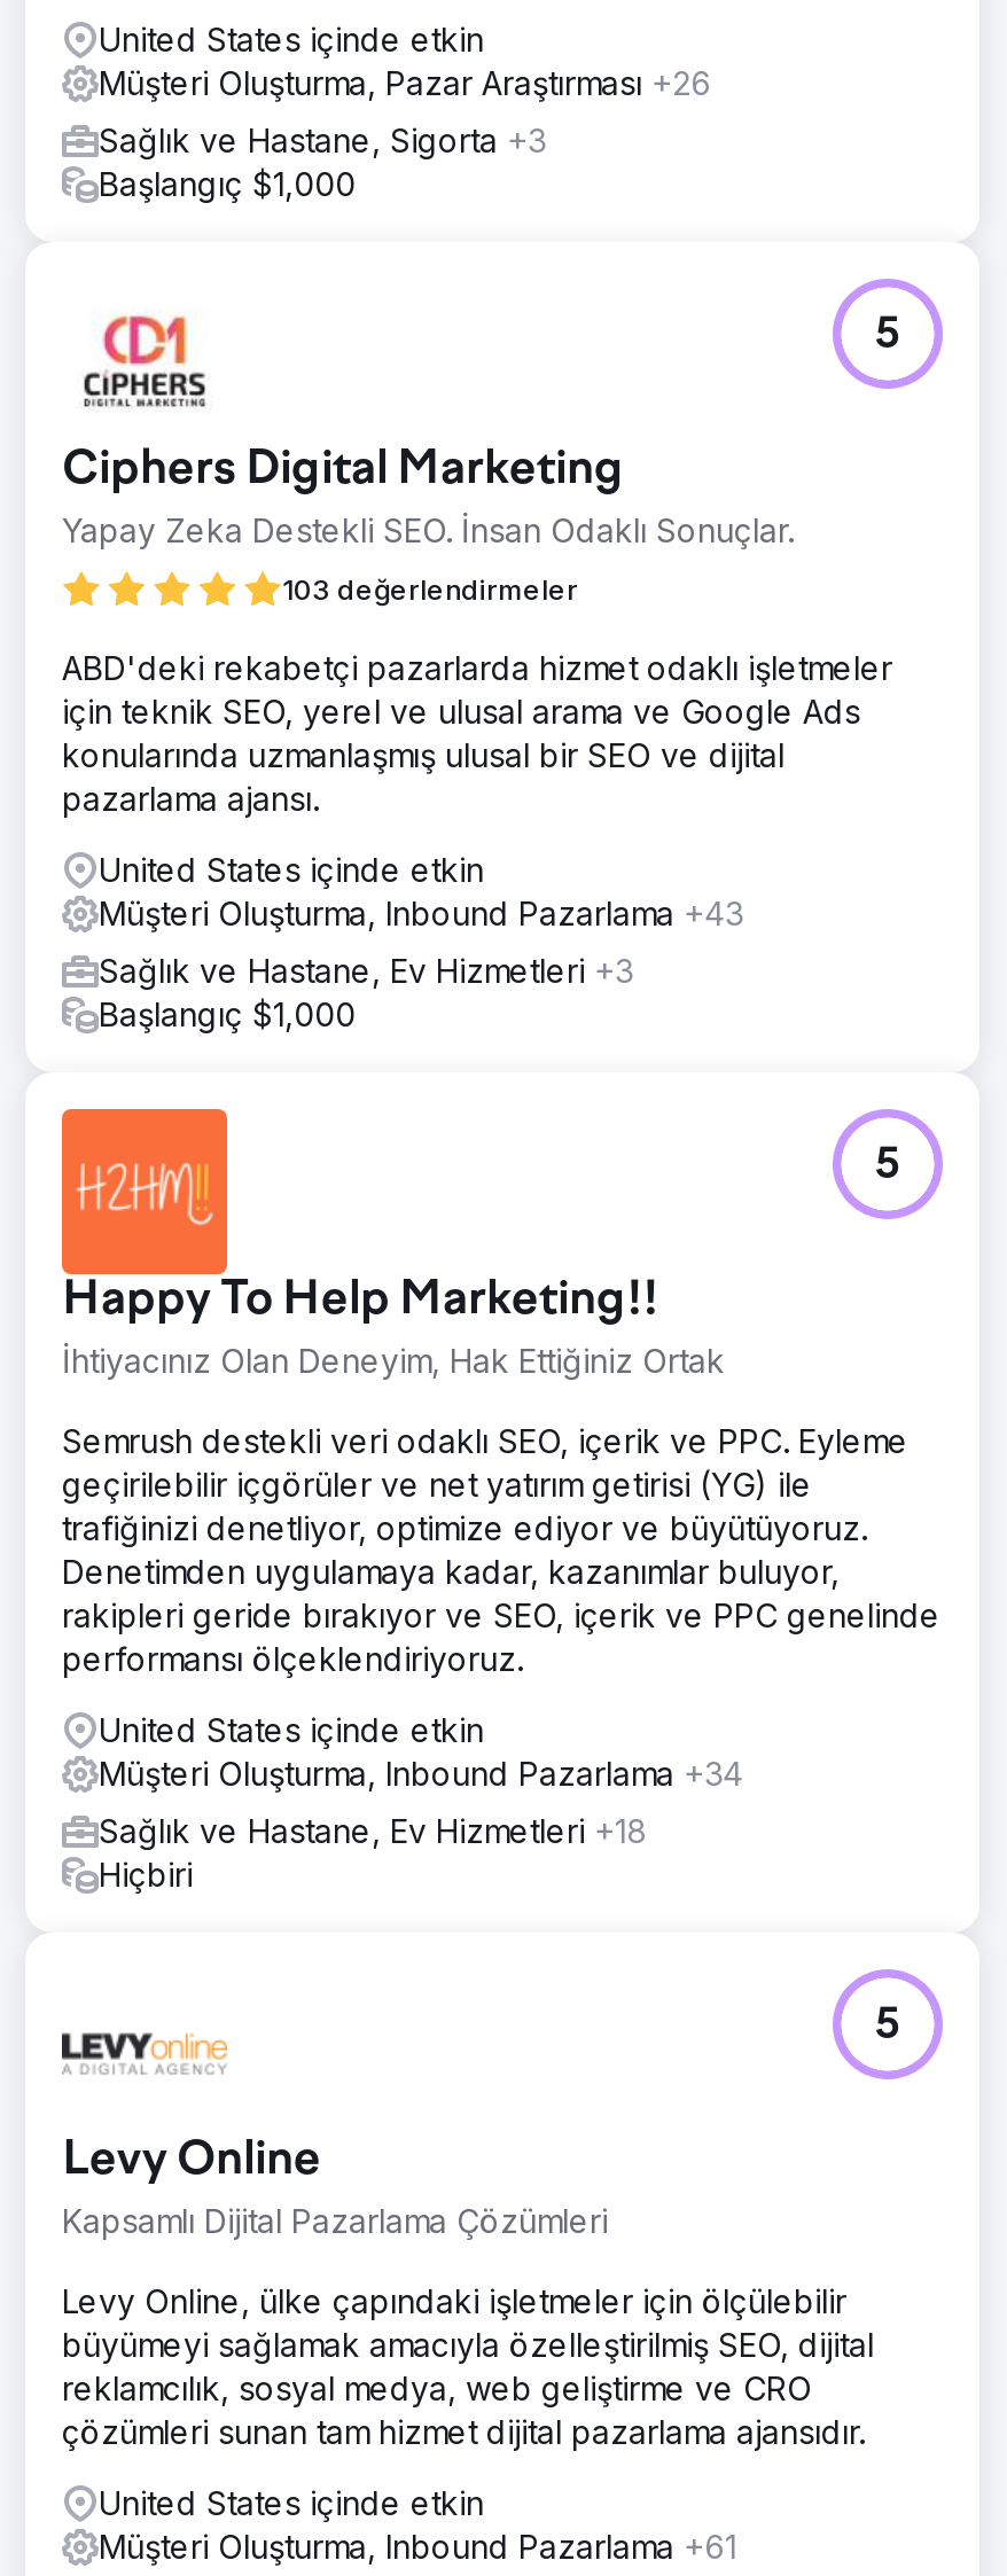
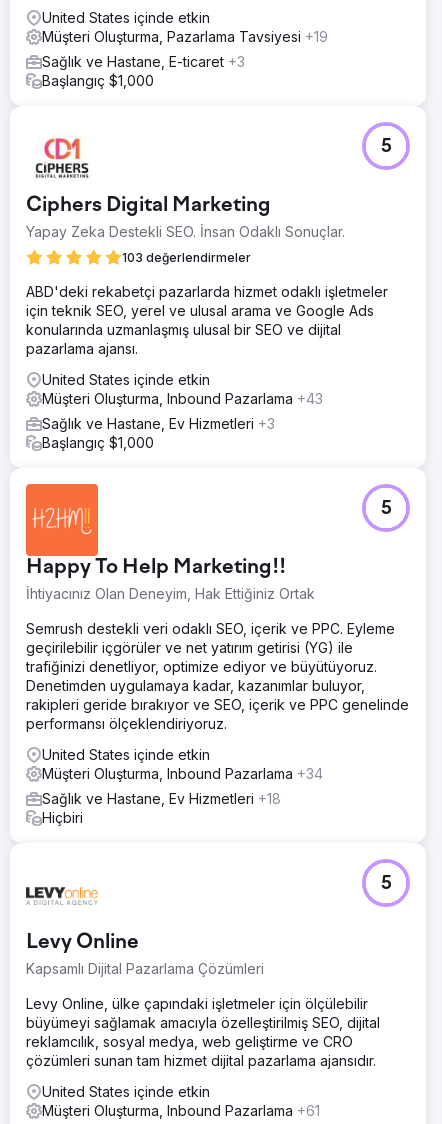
[99,62,711,101] Müşteri Oluşturma, Pazar Araştırması +26 -> [42,28,328,45] Müşteri Oluşturma, Pazarlama Tavsiyesi +19
[99,120,546,159] Sağlık ve Hastane, Sigorta +3 -> [42,53,245,70] Sağlık ve Hastane, E-ticaret +3

